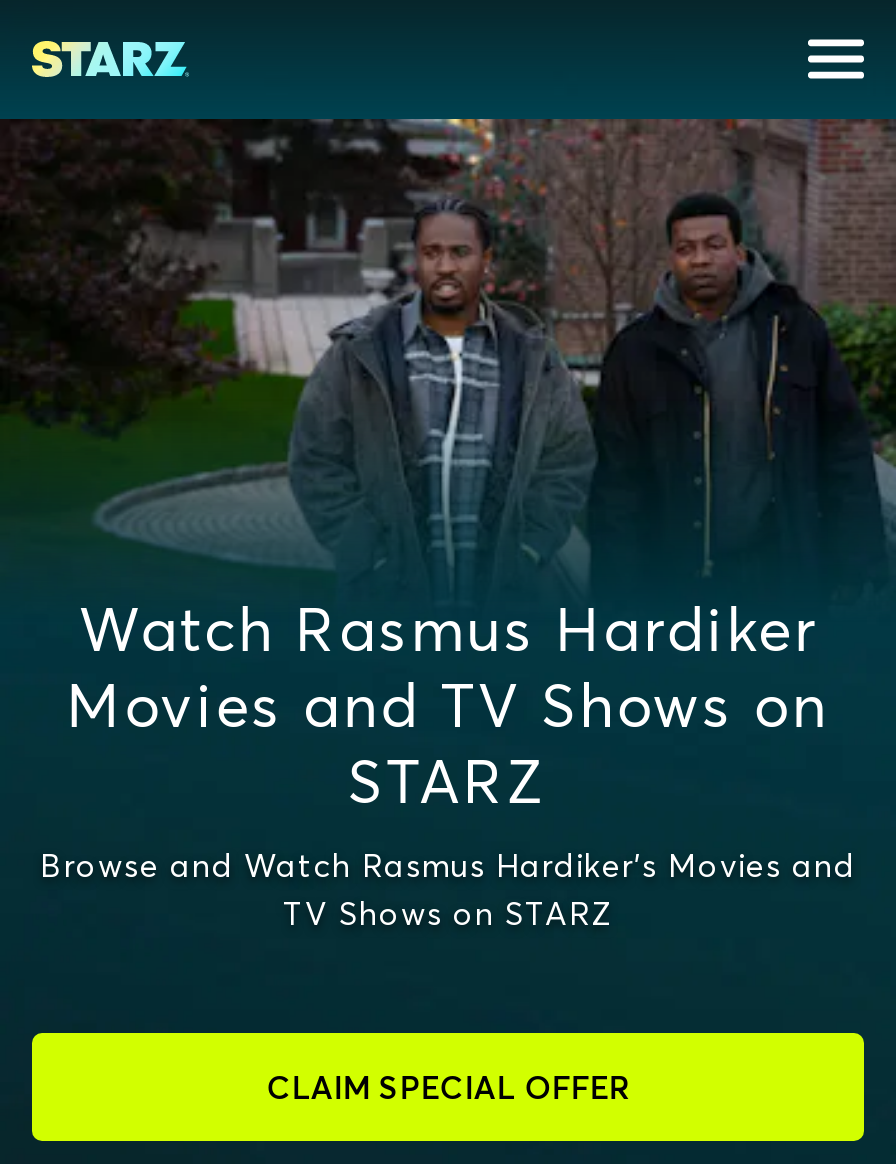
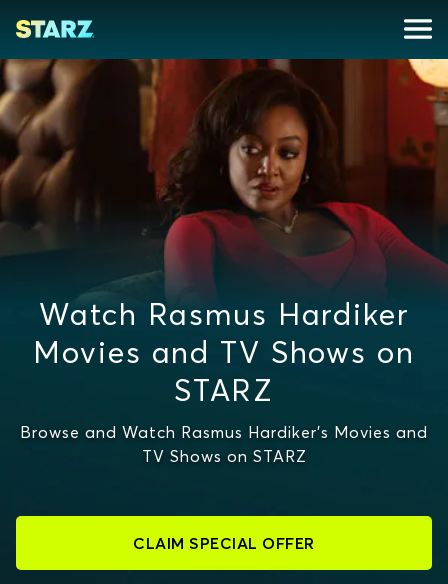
[6,117,890,587] [image] -> [3,58,445,294] [image]

